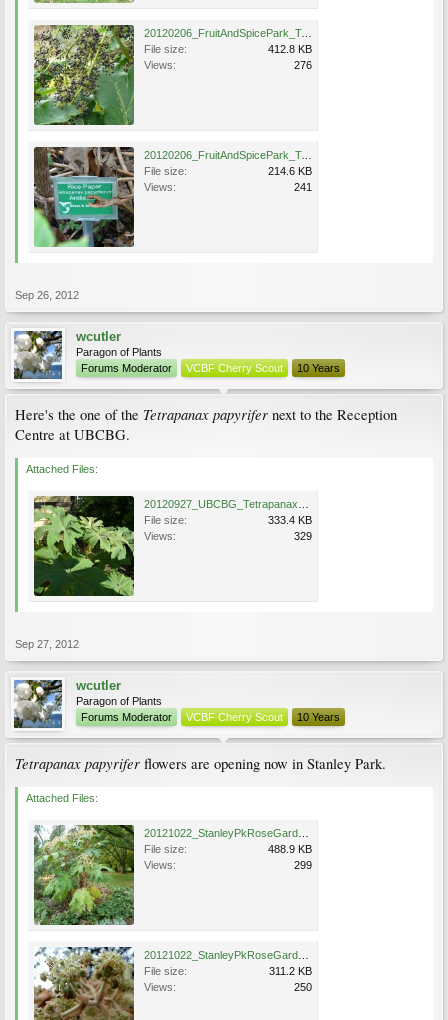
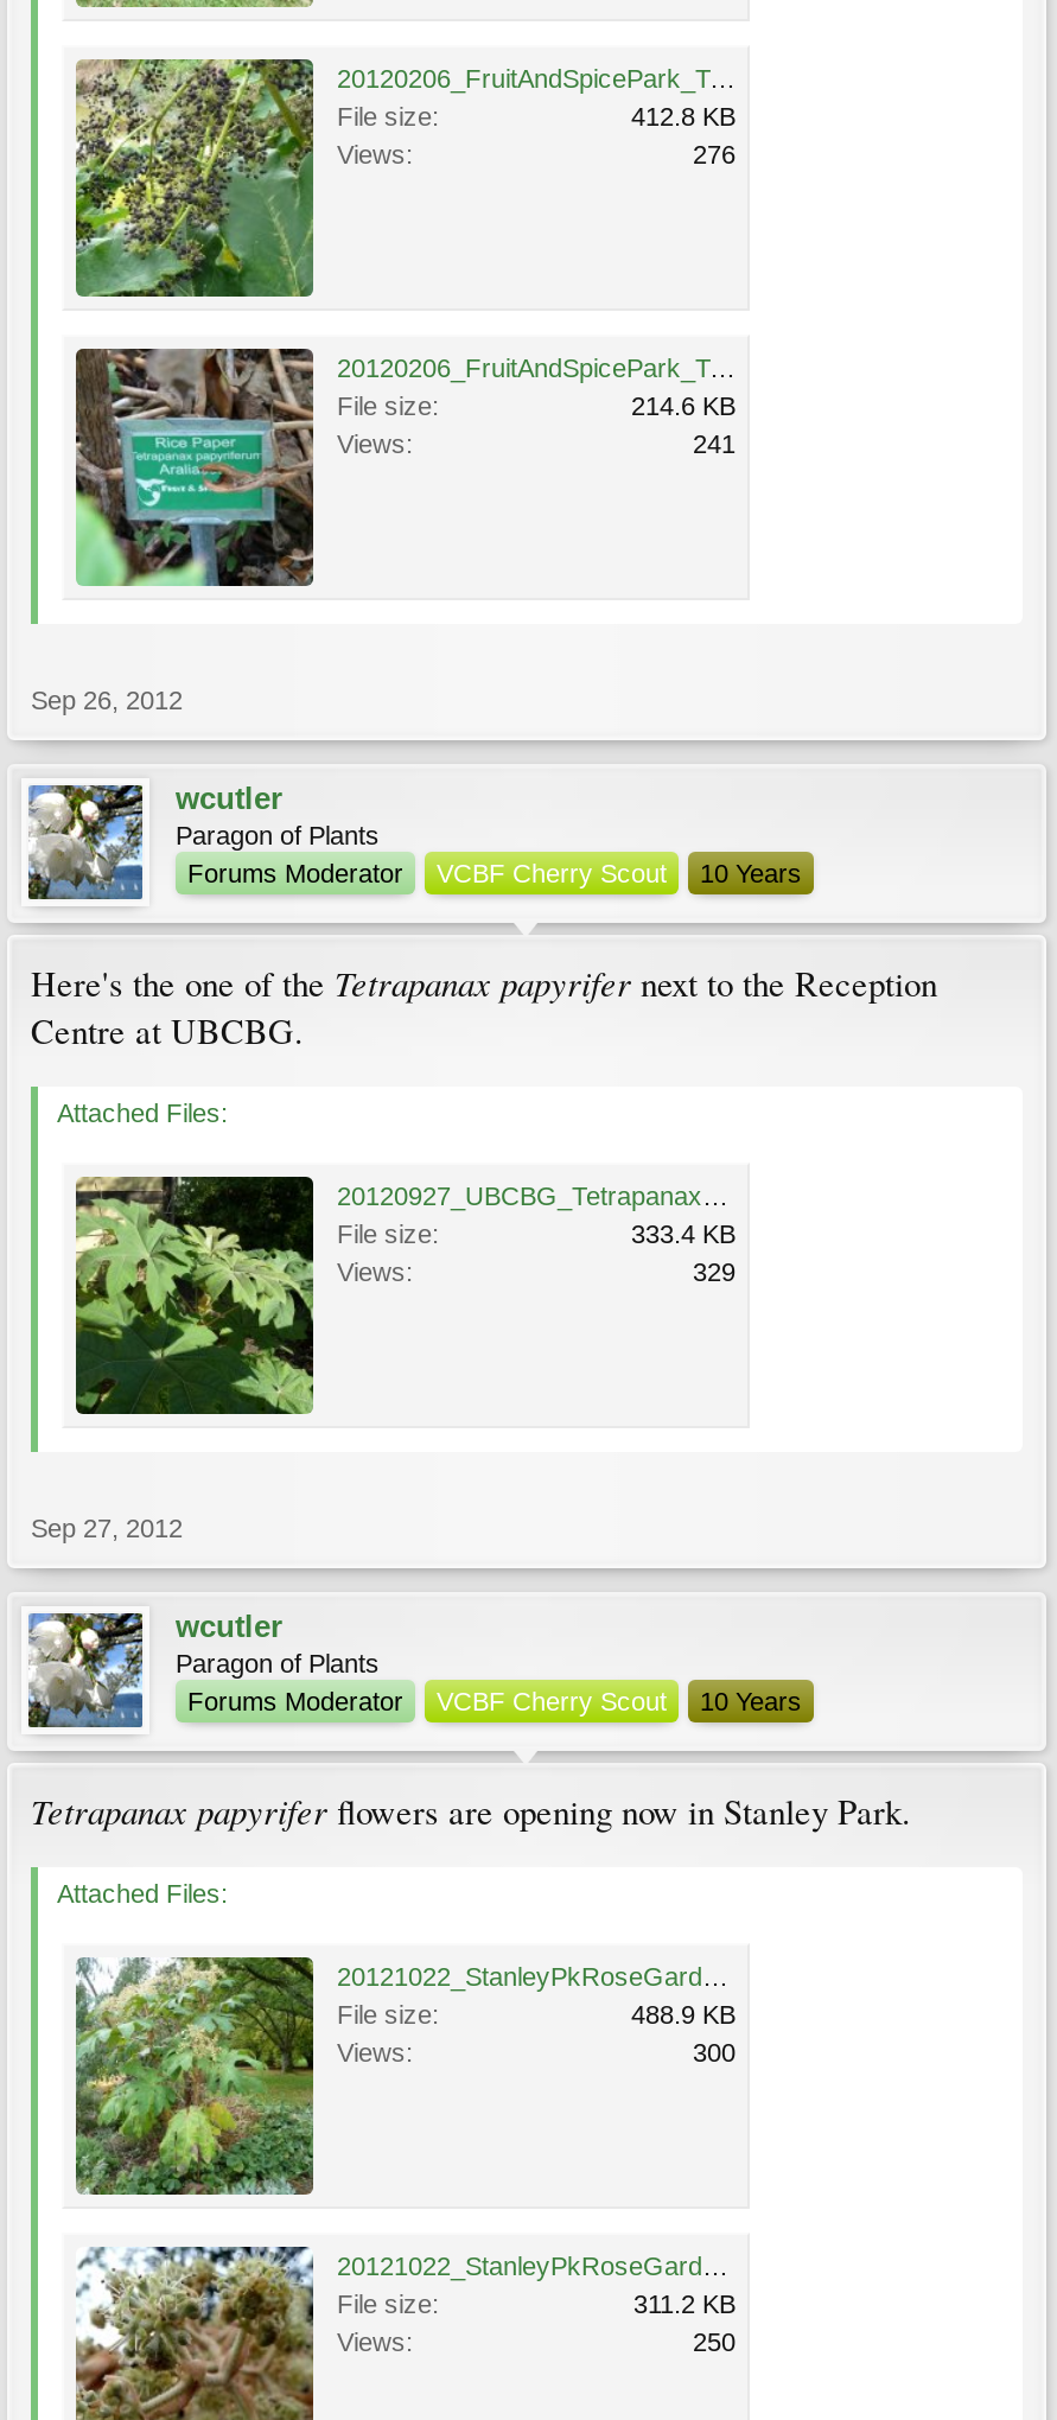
[294,859,312,871] 299 -> [693,2038,736,2066] 300

